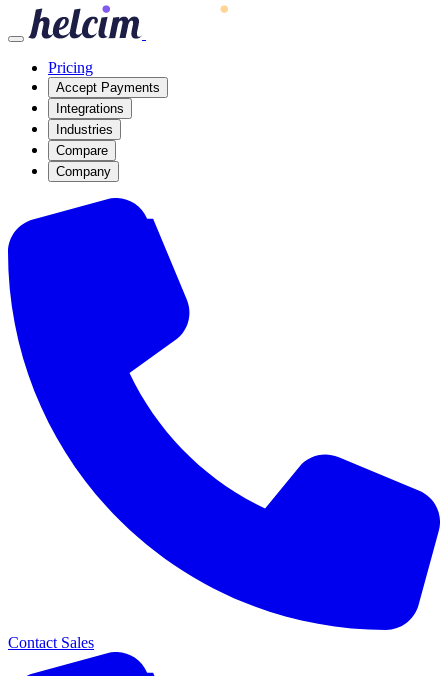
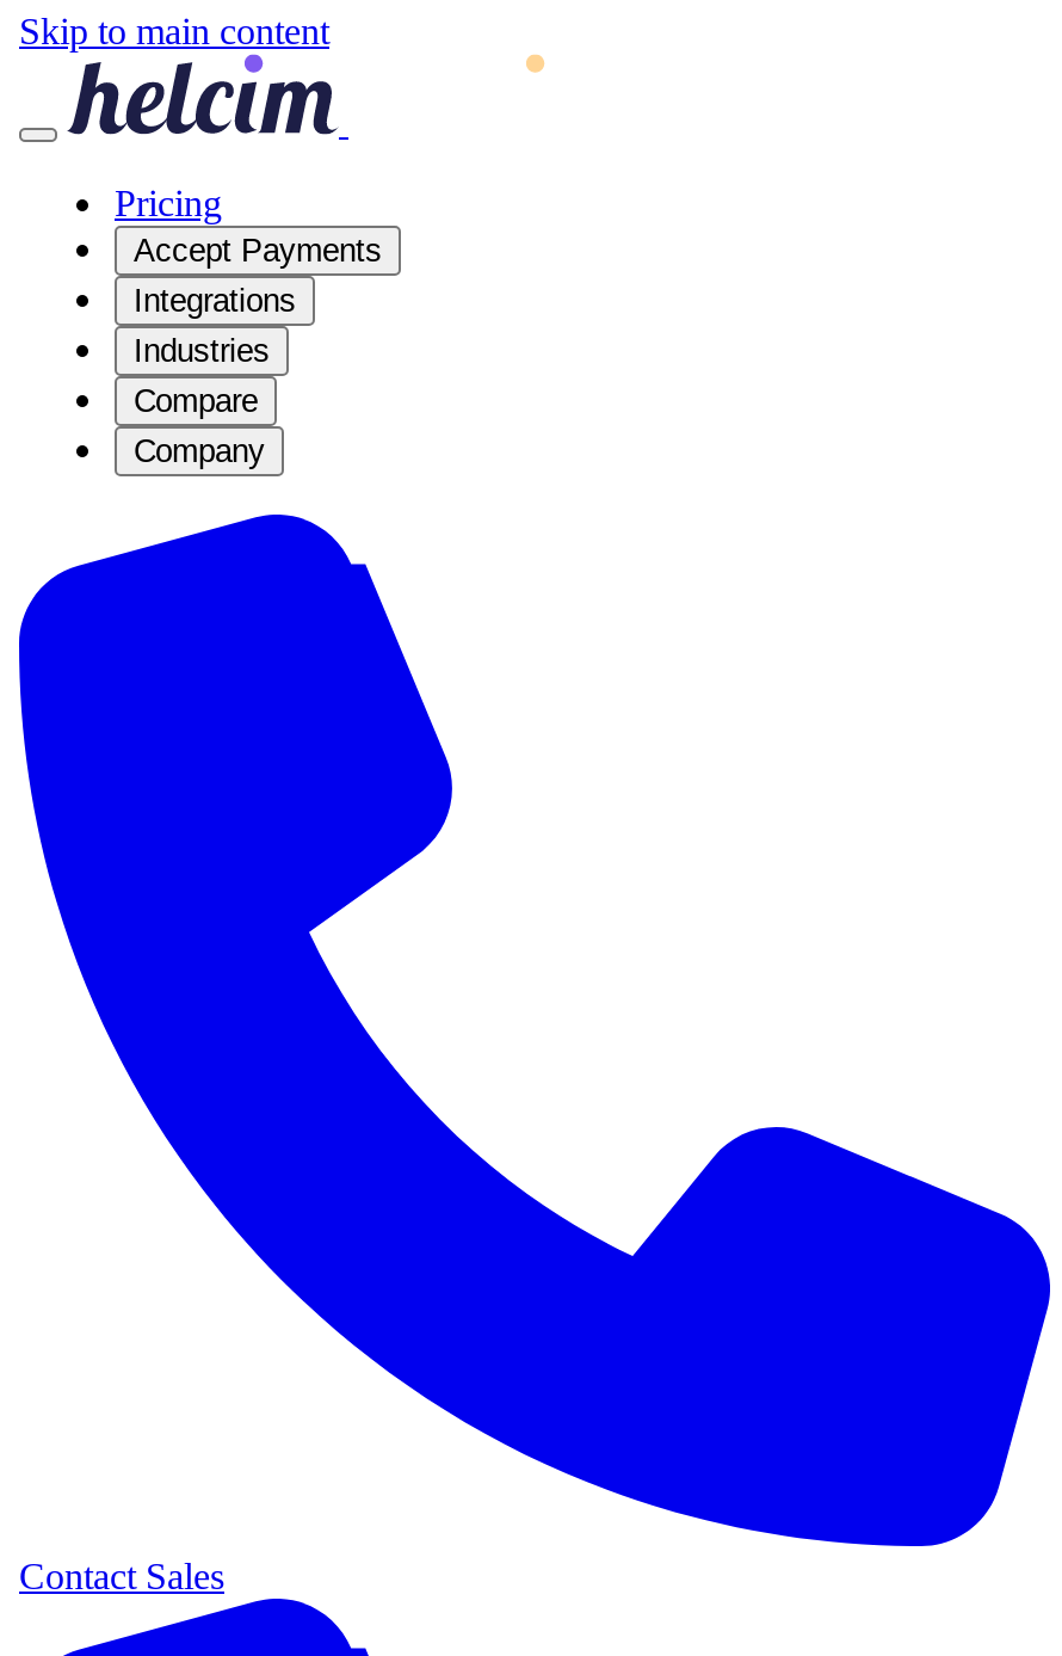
none -> [19,11,329,51] Skip to main content

